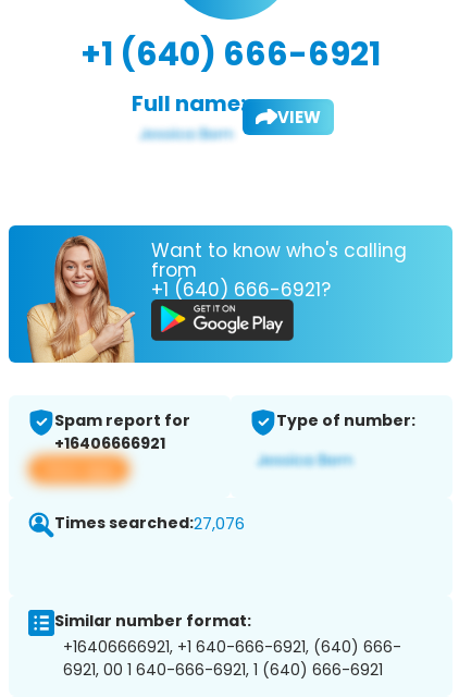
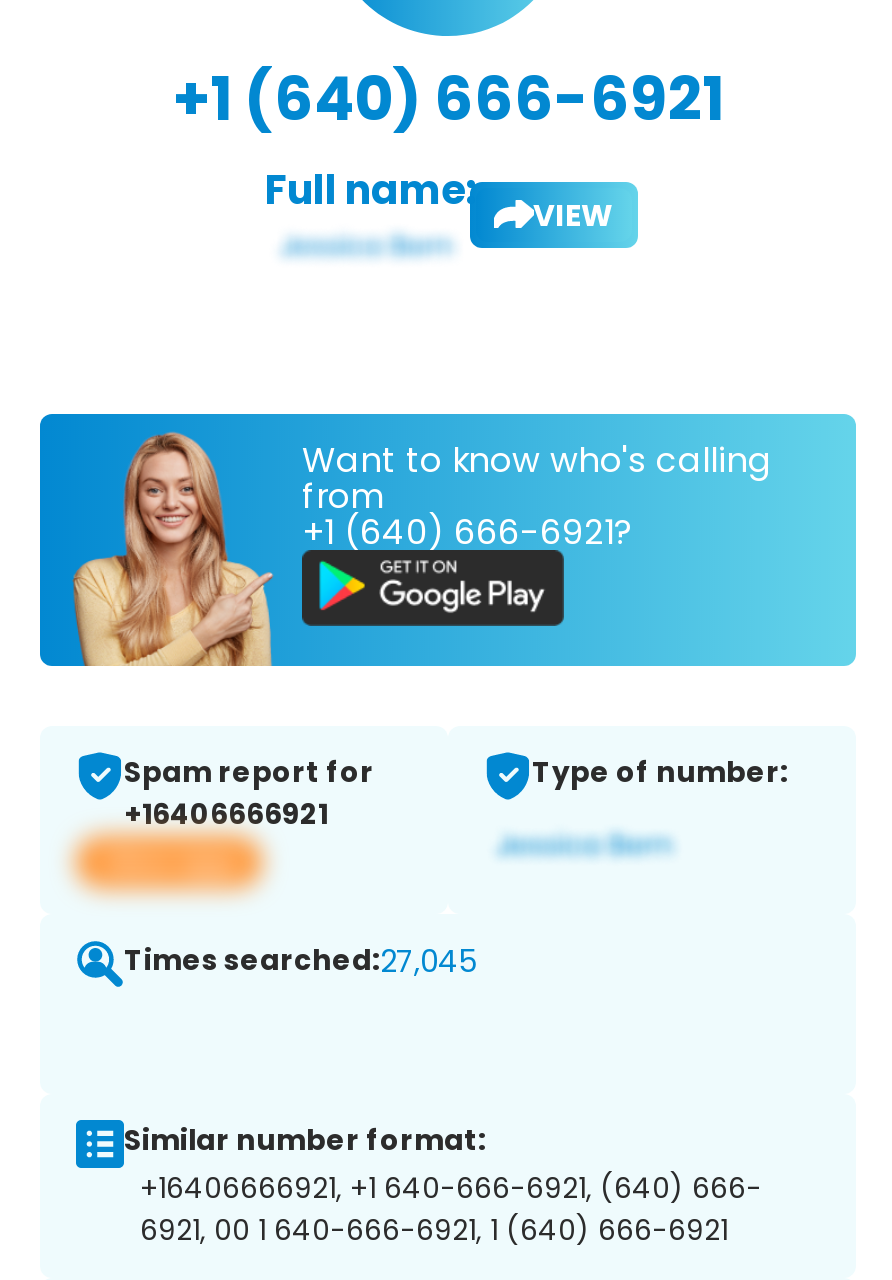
[54,512,245,535] Times searched:27,076 -> [124,940,478,982] Times searched:27,045

